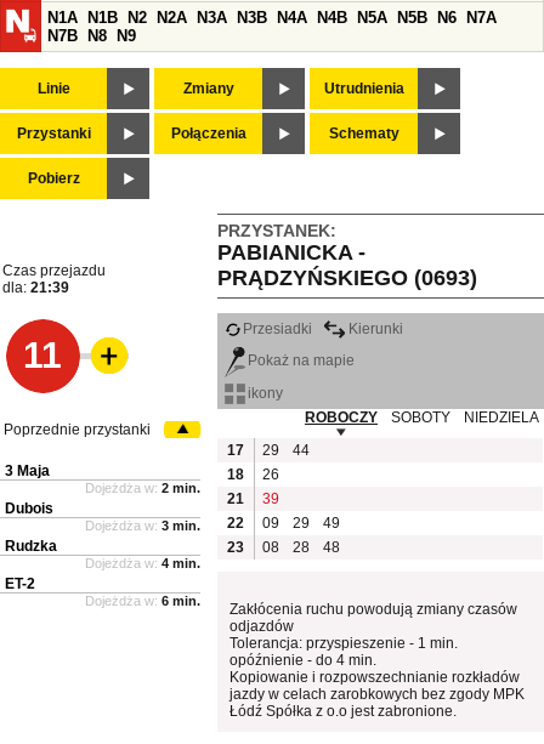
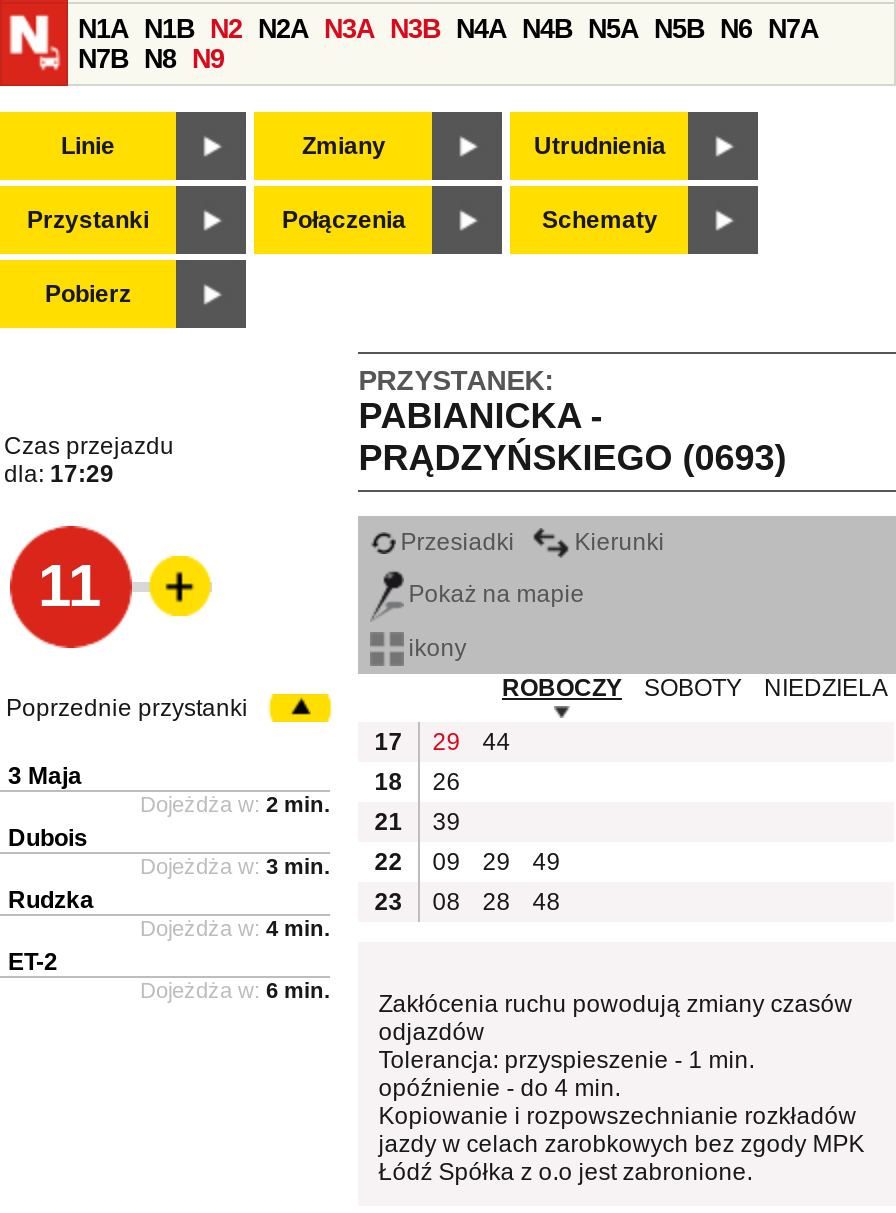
[2,279,69,296] dla: 21:39 -> [4,460,114,488] dla: 17:29

